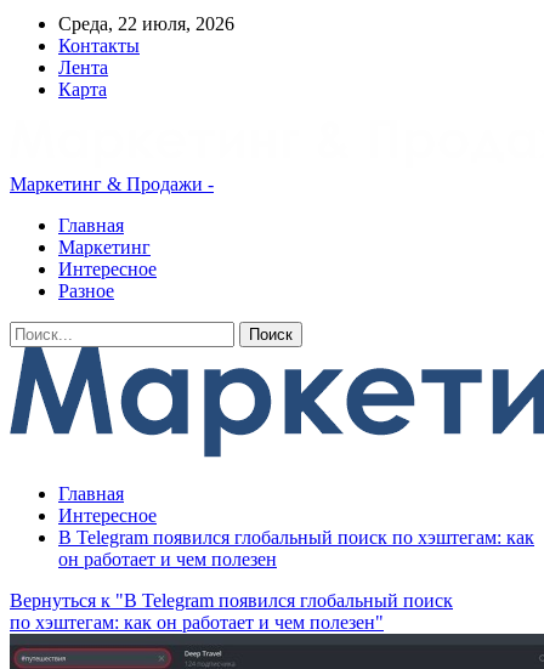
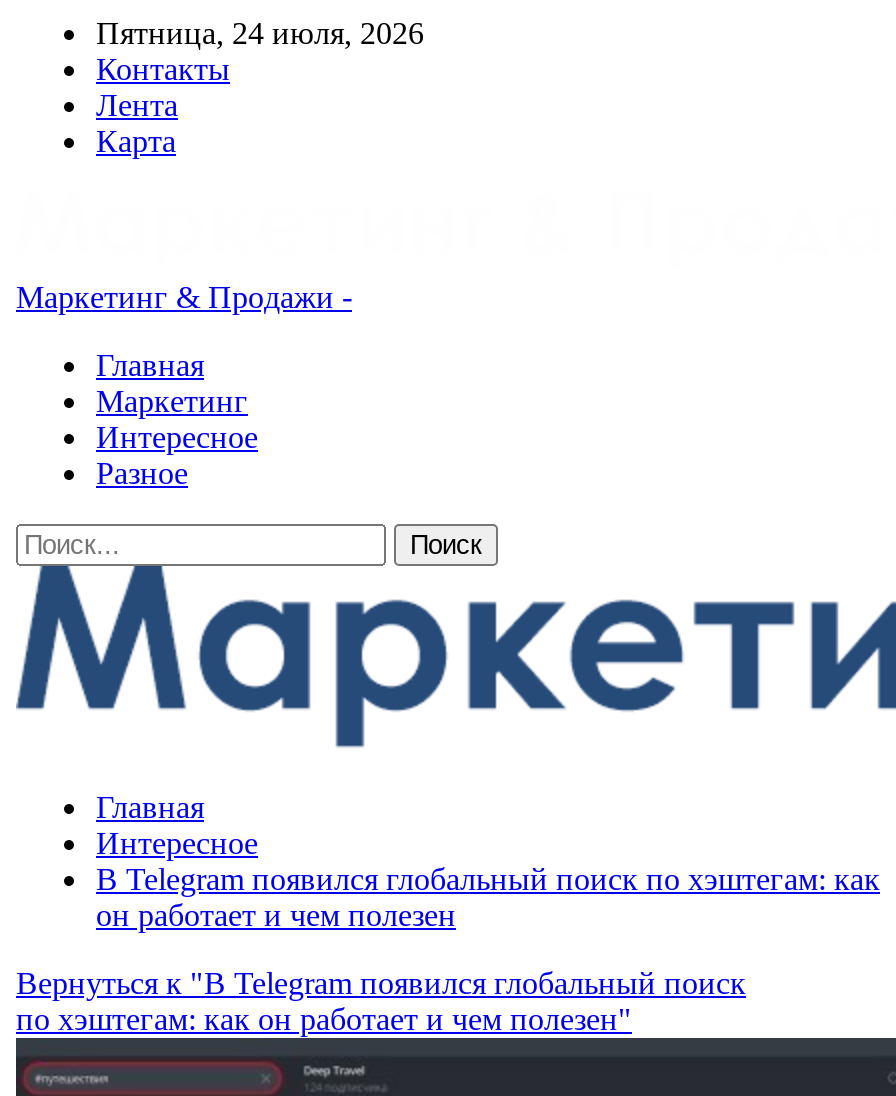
[58,13,234,34] Среда, 22 июля, 2026 -> [96,16,424,50] Пятница, 24 июля, 2026

